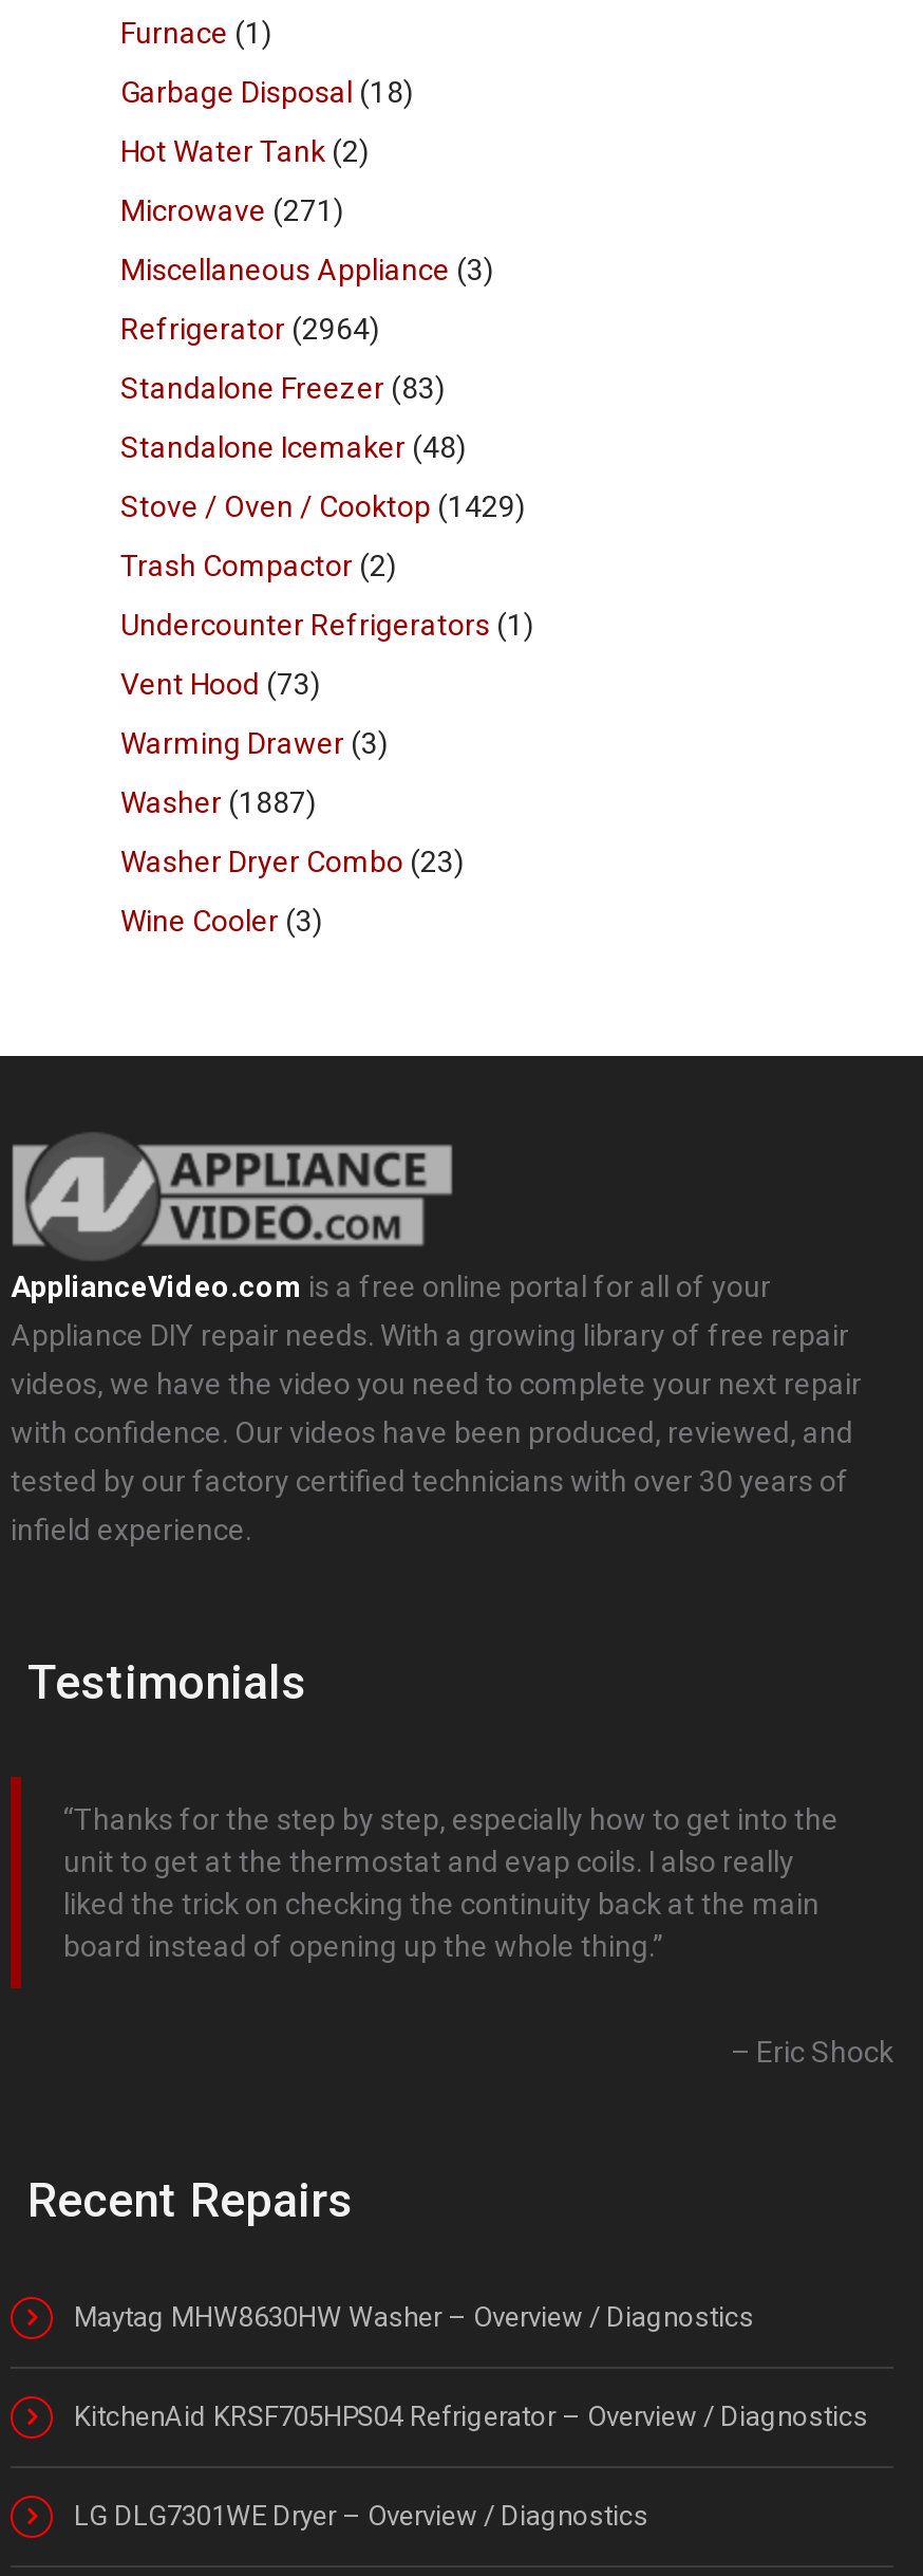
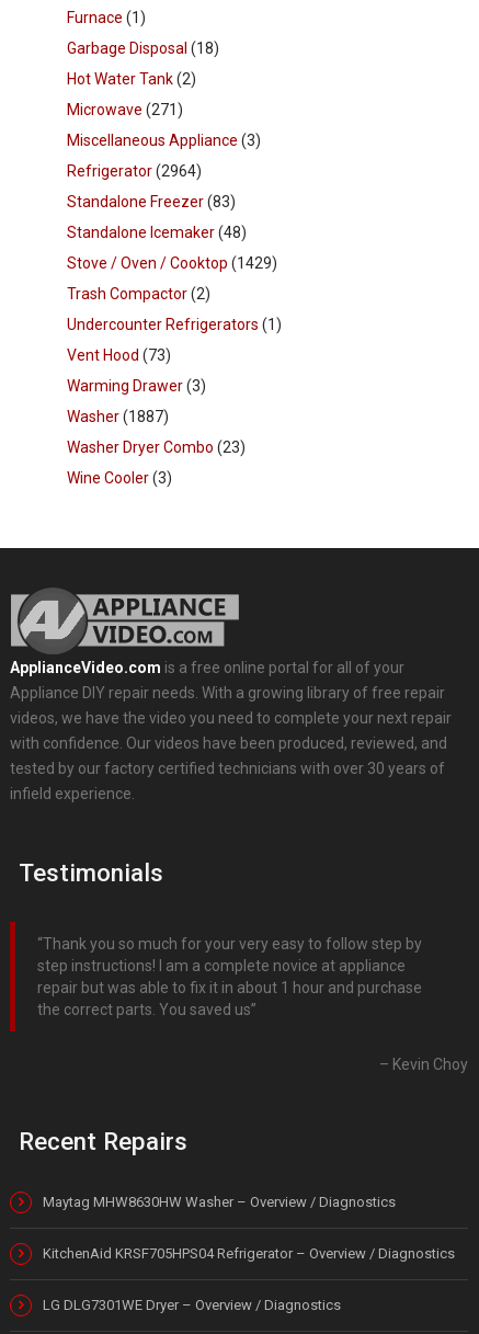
[63,1802,839,1963] Thanks for the step by step, especially how to get into the | unit to get at the thermostat and evap coils. I also really | liked the trick on checking the continuity back at the main | board instead of opening up the whole thing. -> [37,935,422,1018] Thank you so much for your very easy to follow step by | step instructions! I am a complete novice at appliance | repair but was able to fix it in about 1 hour and purchase | the correct parts. You saved us
[756,2035,893,2069] Eric Shock -> [392,1056,468,1073] Kevin Choy

